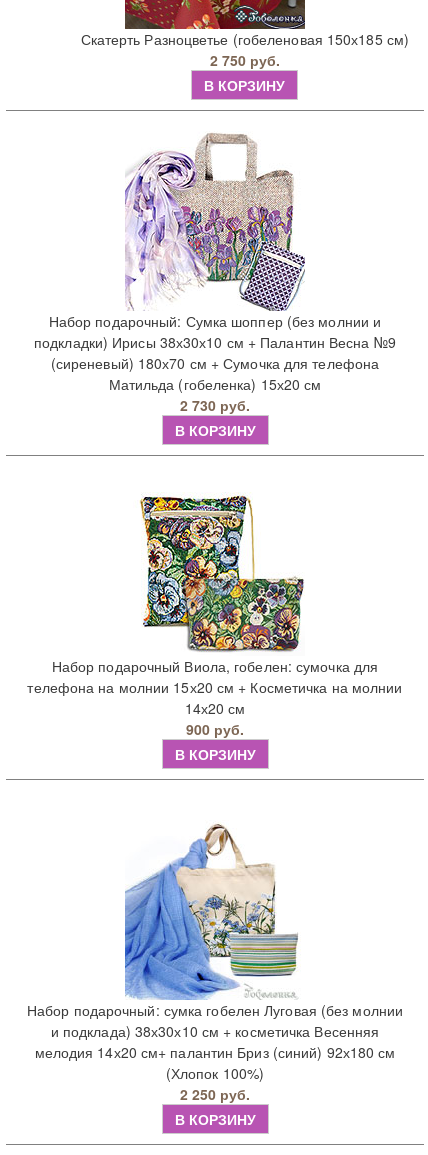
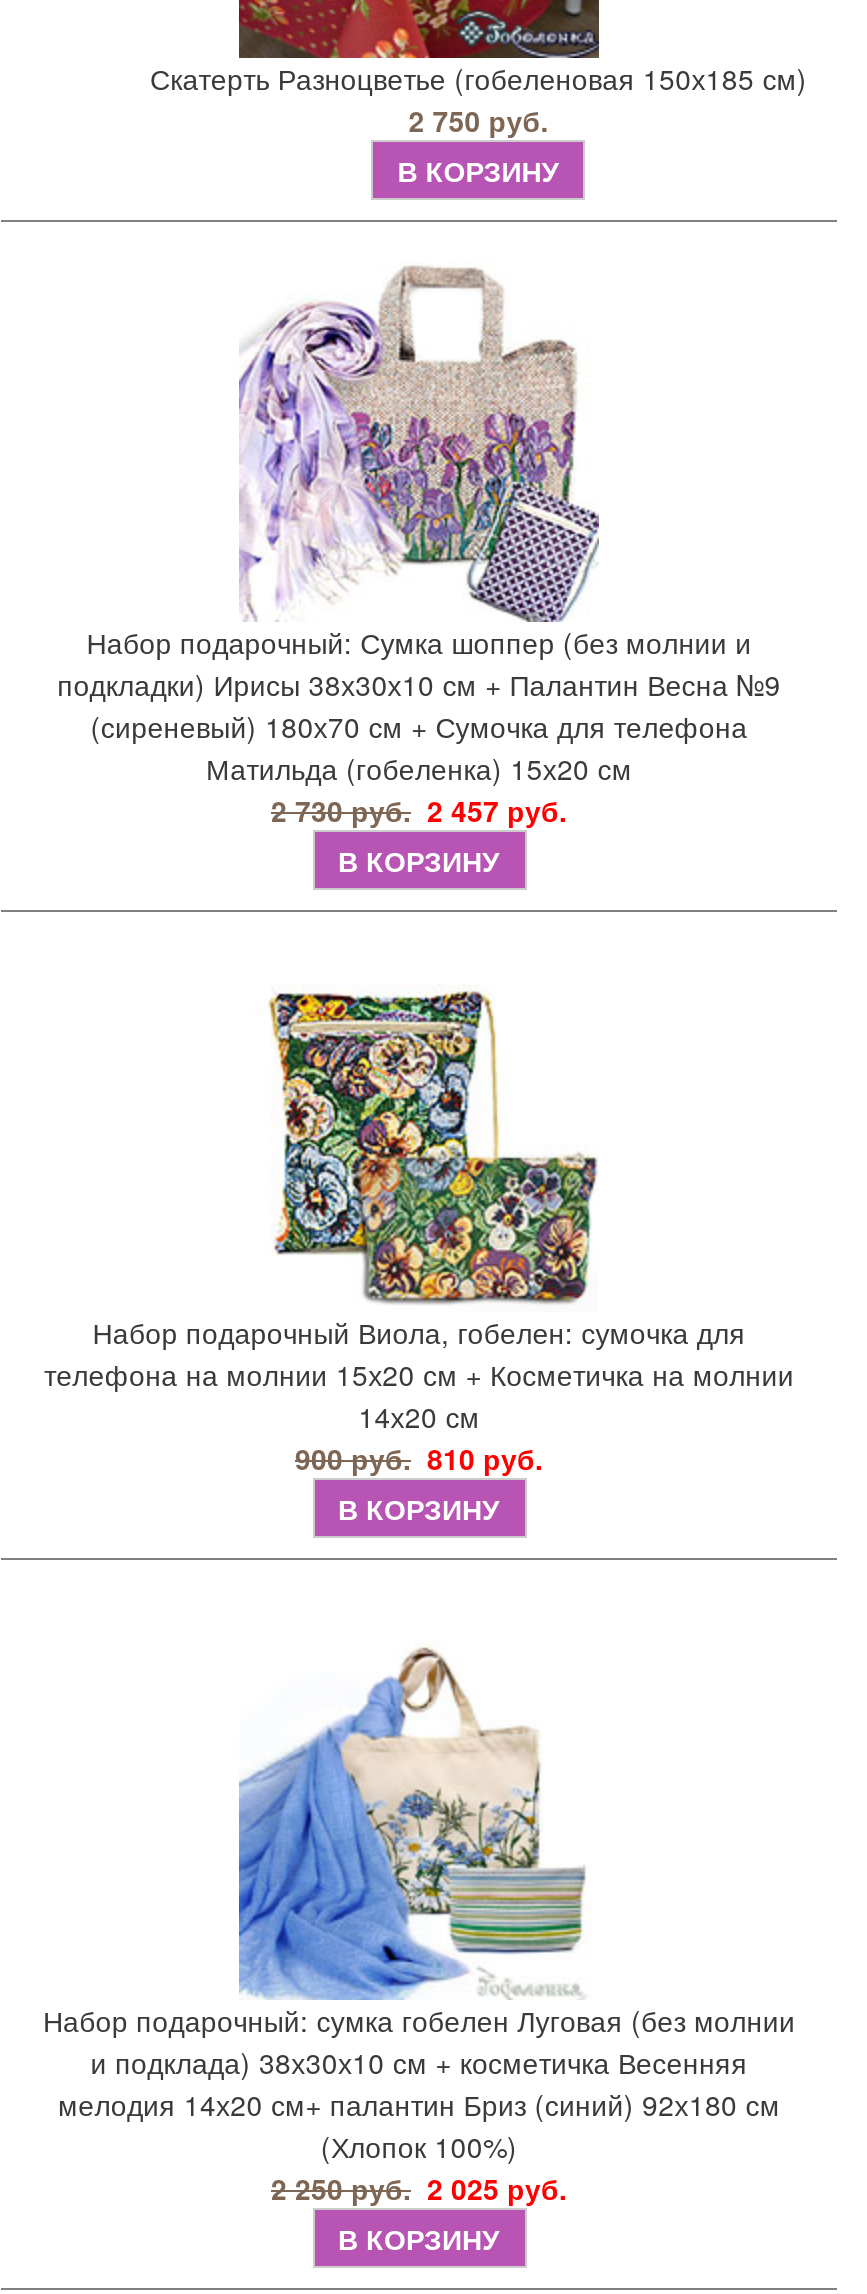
[180,395,250,415] 2 730 руб. -> [271,789,567,829] 2 730 руб. 2 457 руб.
[186,719,244,739] 900 руб. -> [295,1437,543,1477] 900 руб. 810 руб.
[180,1084,250,1104] 2 250 руб. -> [271,2167,567,2207] 2 250 руб. 2 025 руб.

